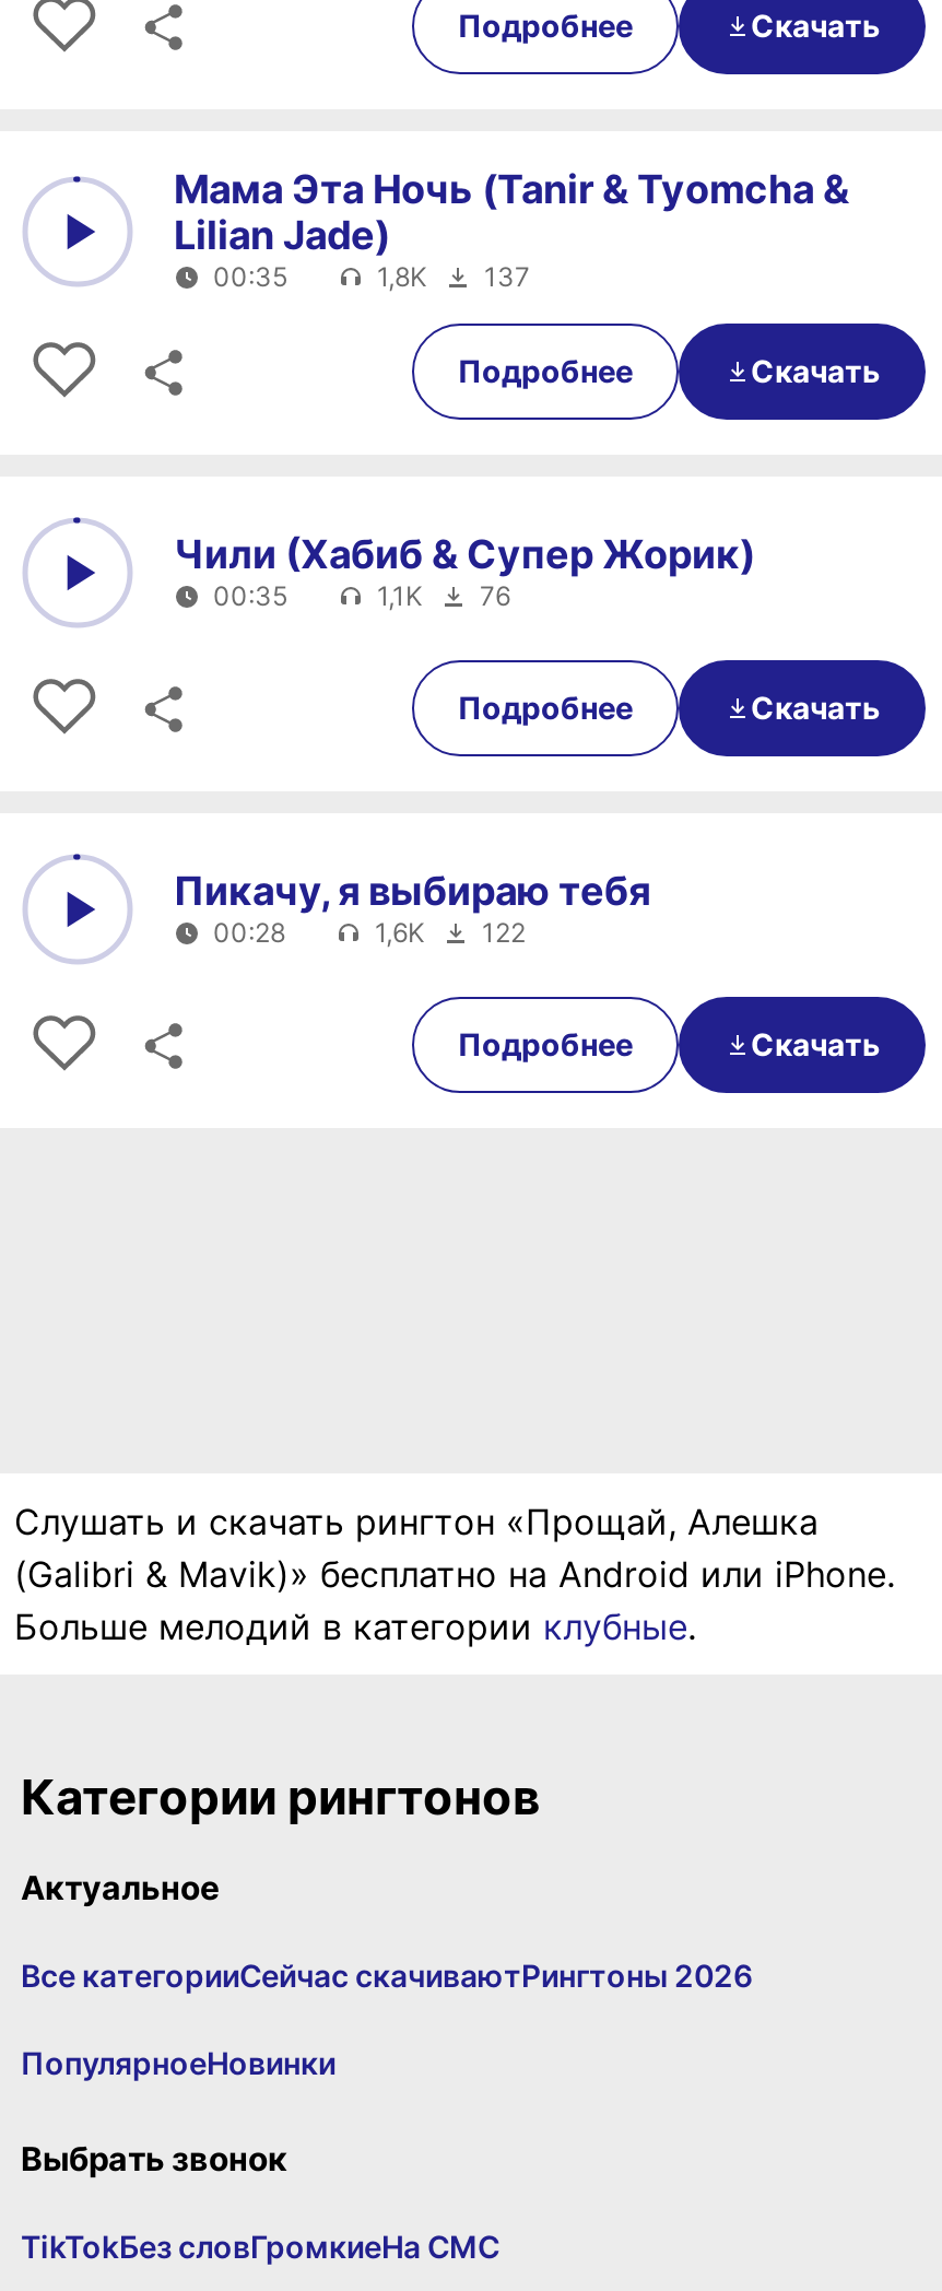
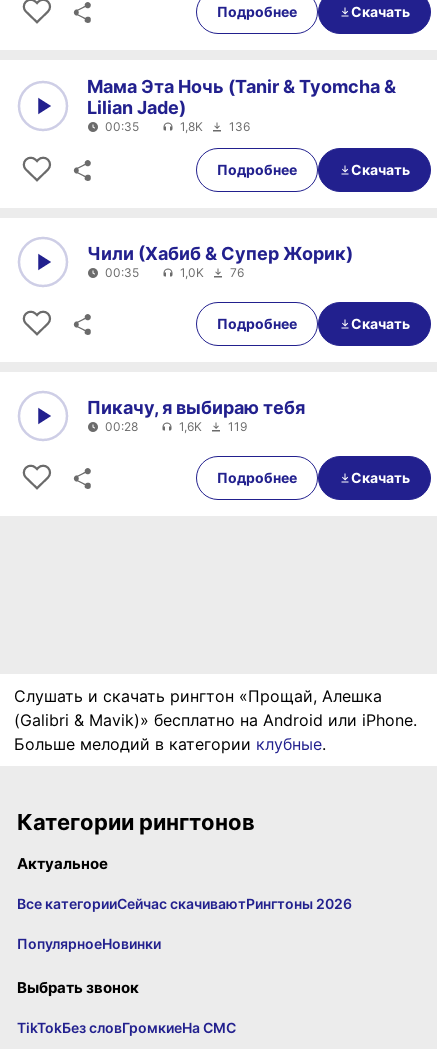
[377,260,530,293] 1,8K 137 -> [180,119,250,134] 1,8K 136
[377,578,510,611] 1,1K 76 -> [180,265,244,280] 1,0K 76
[375,915,526,948] 1,6K 122 -> [179,419,247,434] 1,6K 119

